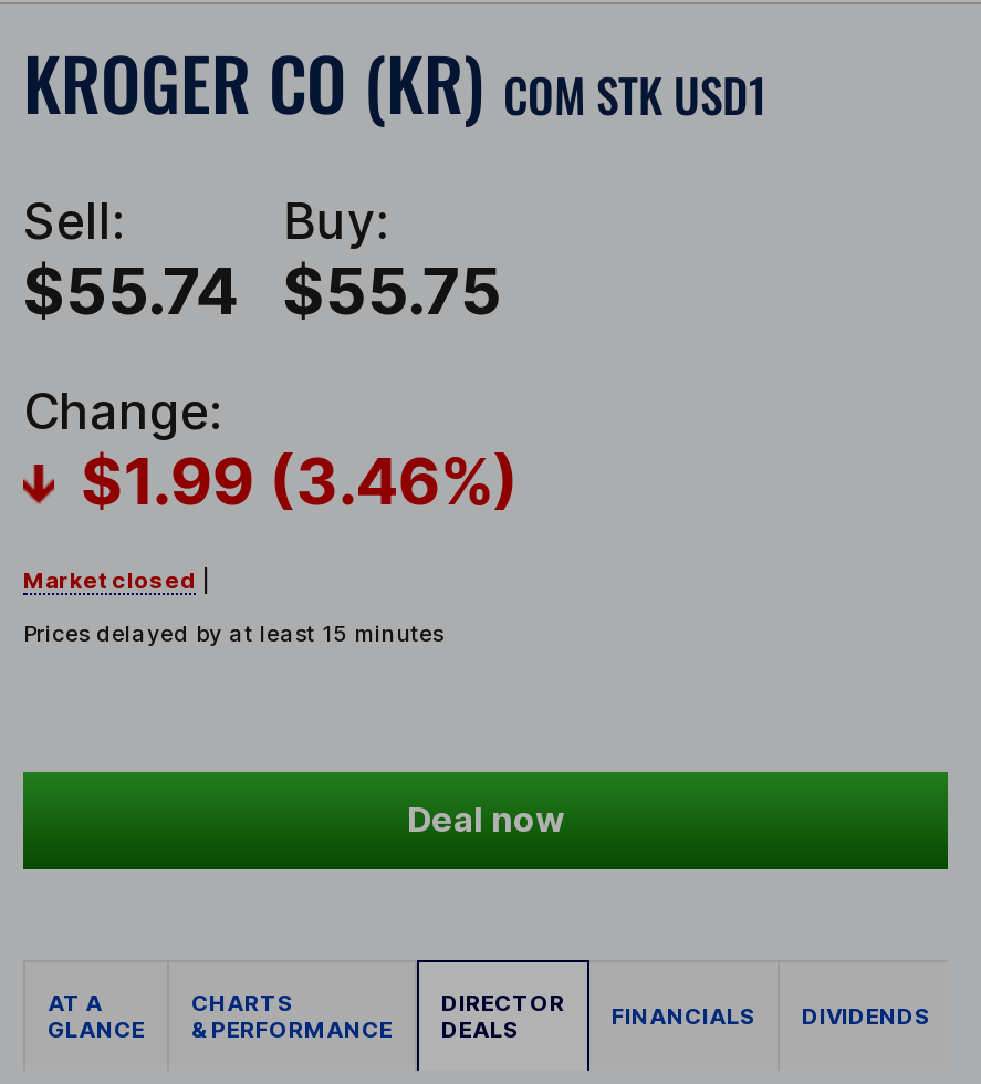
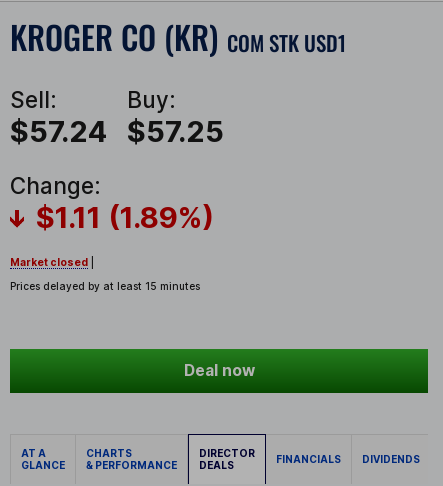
[23,252,238,329] $55.74 -> [10,114,107,149] $57.24
[283,252,502,329] $55.75 -> [127,114,224,149] $57.25
[81,443,519,520] $1.99 (3.46%) -> [36,200,214,235] $1.11 (1.89%)

